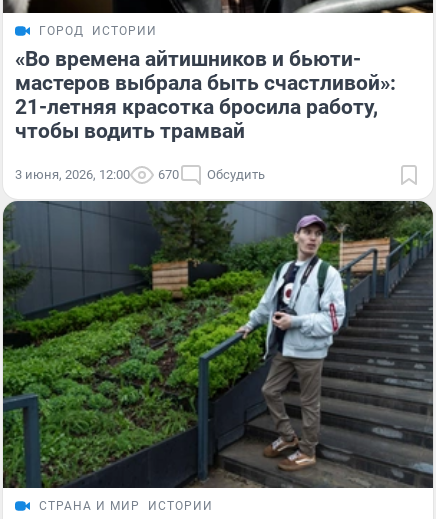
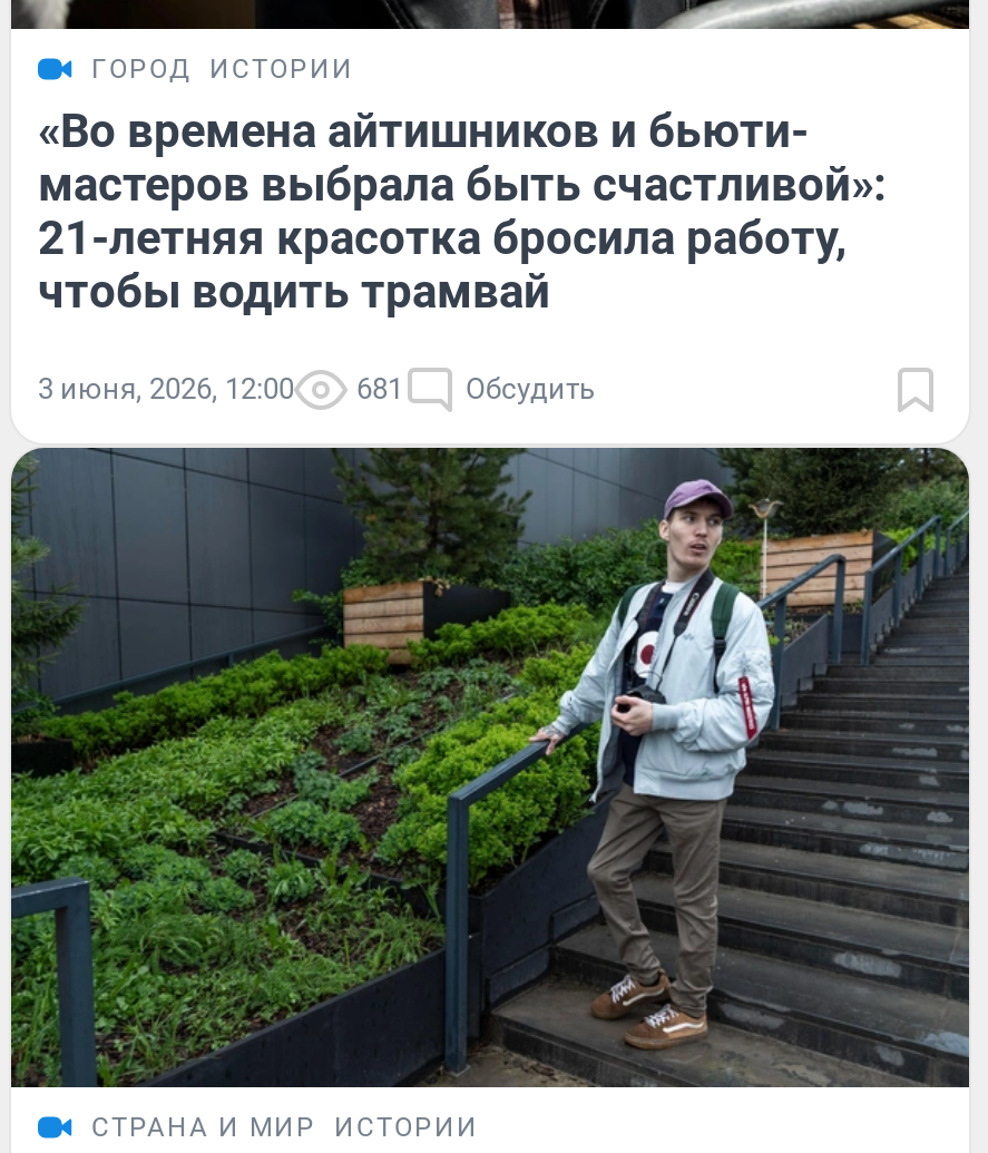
[15,167,265,182] 3 июня, 2026, 12:00 670 Обсудить -> [38,373,595,406] 3 июня, 2026, 12:00 681 Обсудить

